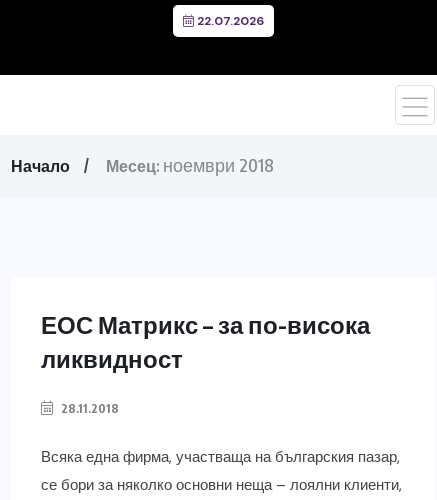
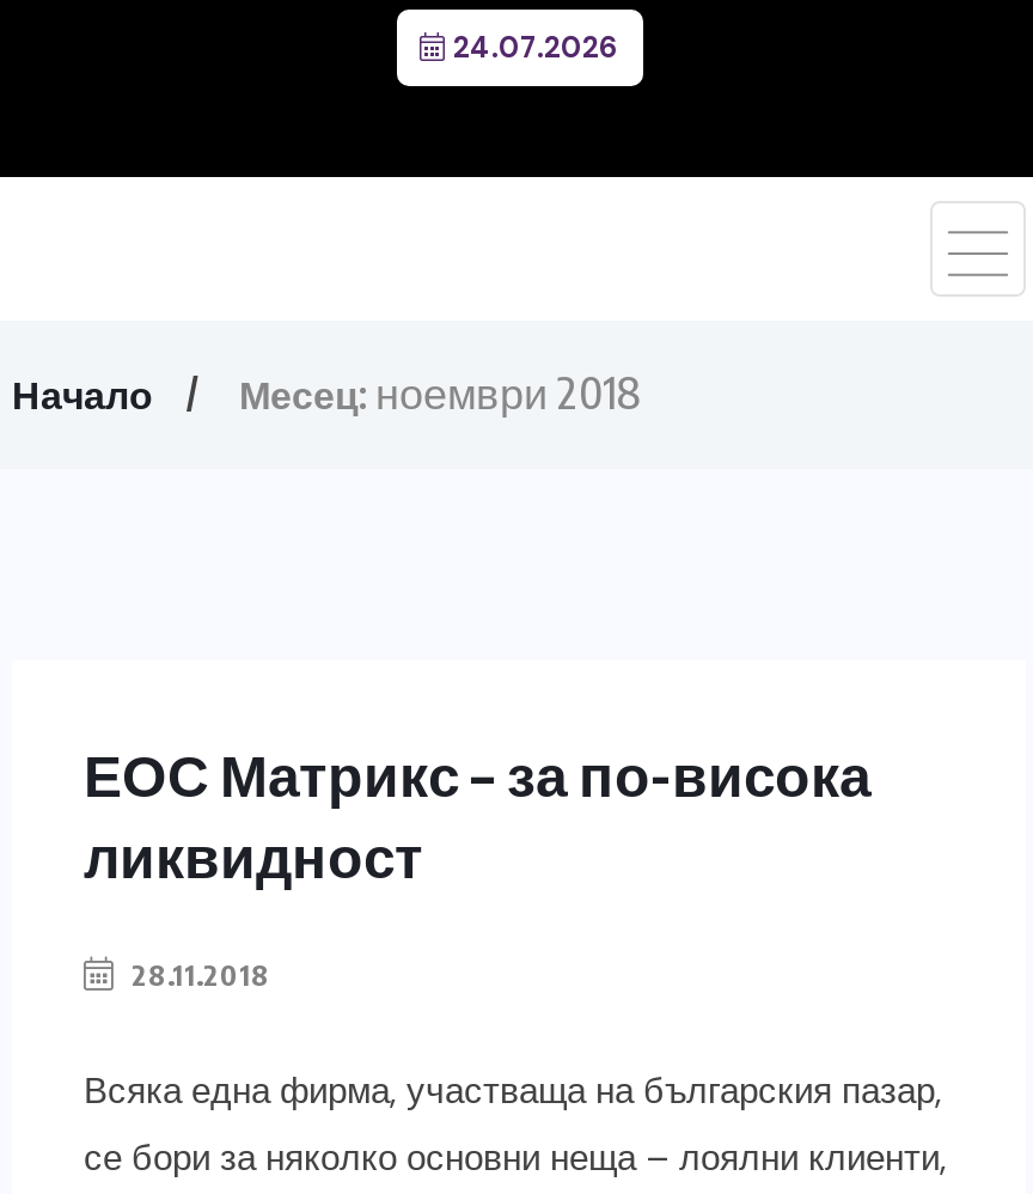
[193,13,263,29] 22.07.2026 -> [446,29,618,67] 24.07.2026

